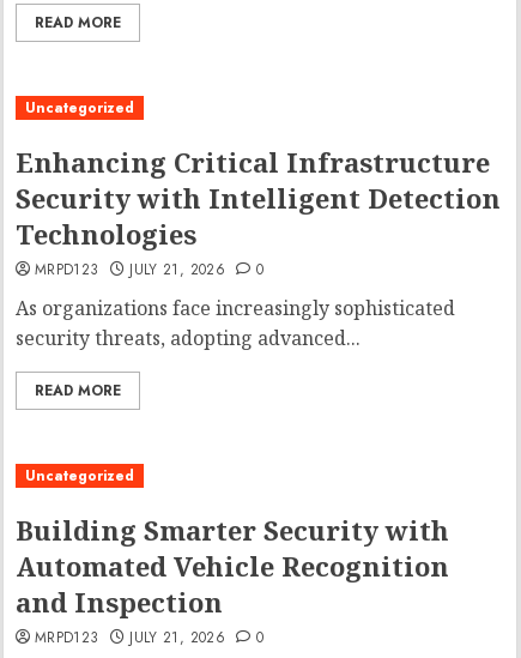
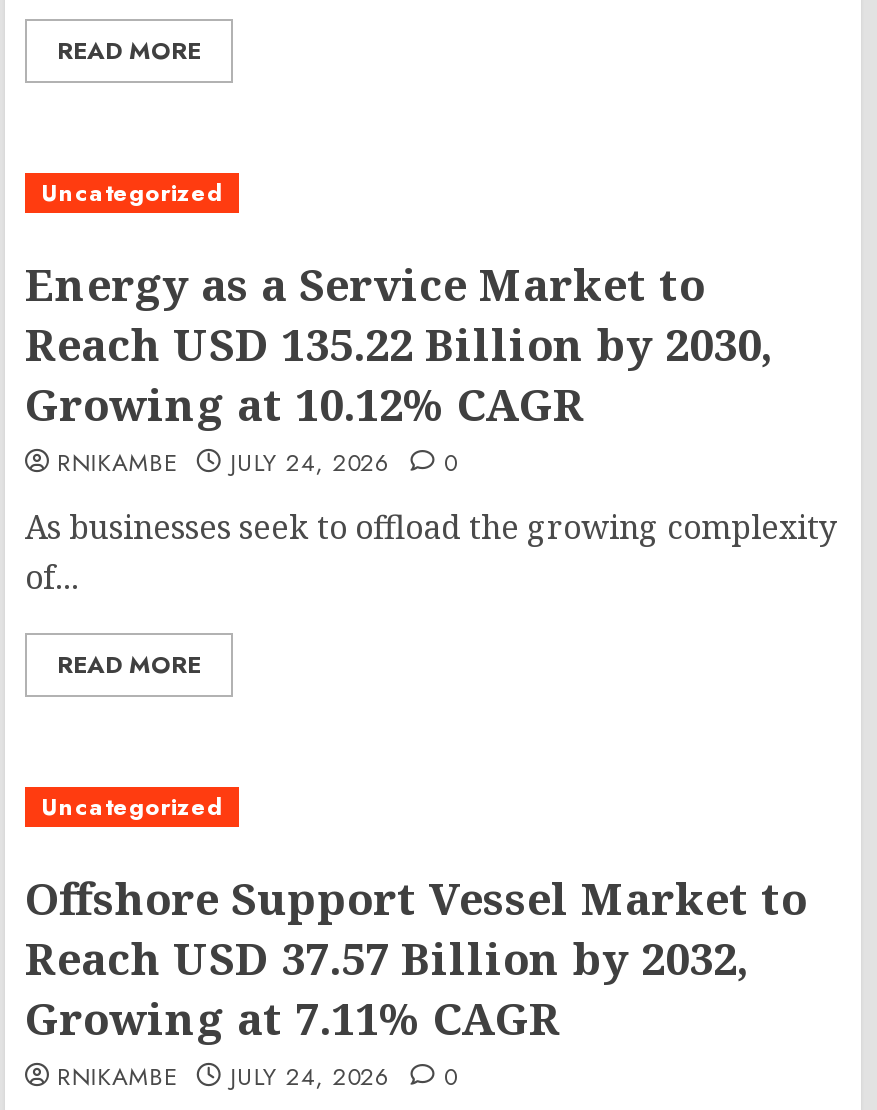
[16,144,501,280] Enhancing Critical Infrastructure | Security with Intelligent Detection | Technologies | MRPD123 | JULY 21, 2026 -> [25,253,773,481] Energy as a Service Market to | Reach USD 135.22 Billion by 2030, | Growing at 10.12% CAGR | RNIKAMBE | JULY 24, 2026
[16,295,455,351] As organizations face increasingly sophisticated | security threats, adopting advanced... -> [25,505,837,599] As businesses seek to offload the growing complexity | of...
[16,512,449,648] Building Smarter Security with | Automated Vehicle Recognition | and Inspection | MRPD123 | JULY 21, 2026 -> [25,867,807,1095] Offshore Support Vessel Market to | Reach USD 37.57 Billion by 2032, | Growing at 7.11% CAGR | RNIKAMBE | JULY 24, 2026

